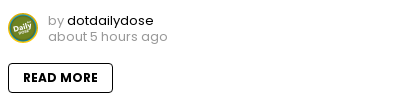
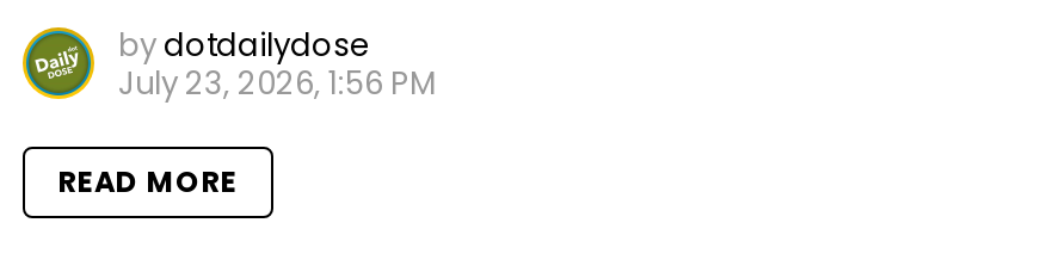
[48,27,168,46] about 5 hours ago -> [118,61,436,106] July 23, 2026, 1:56 PM

